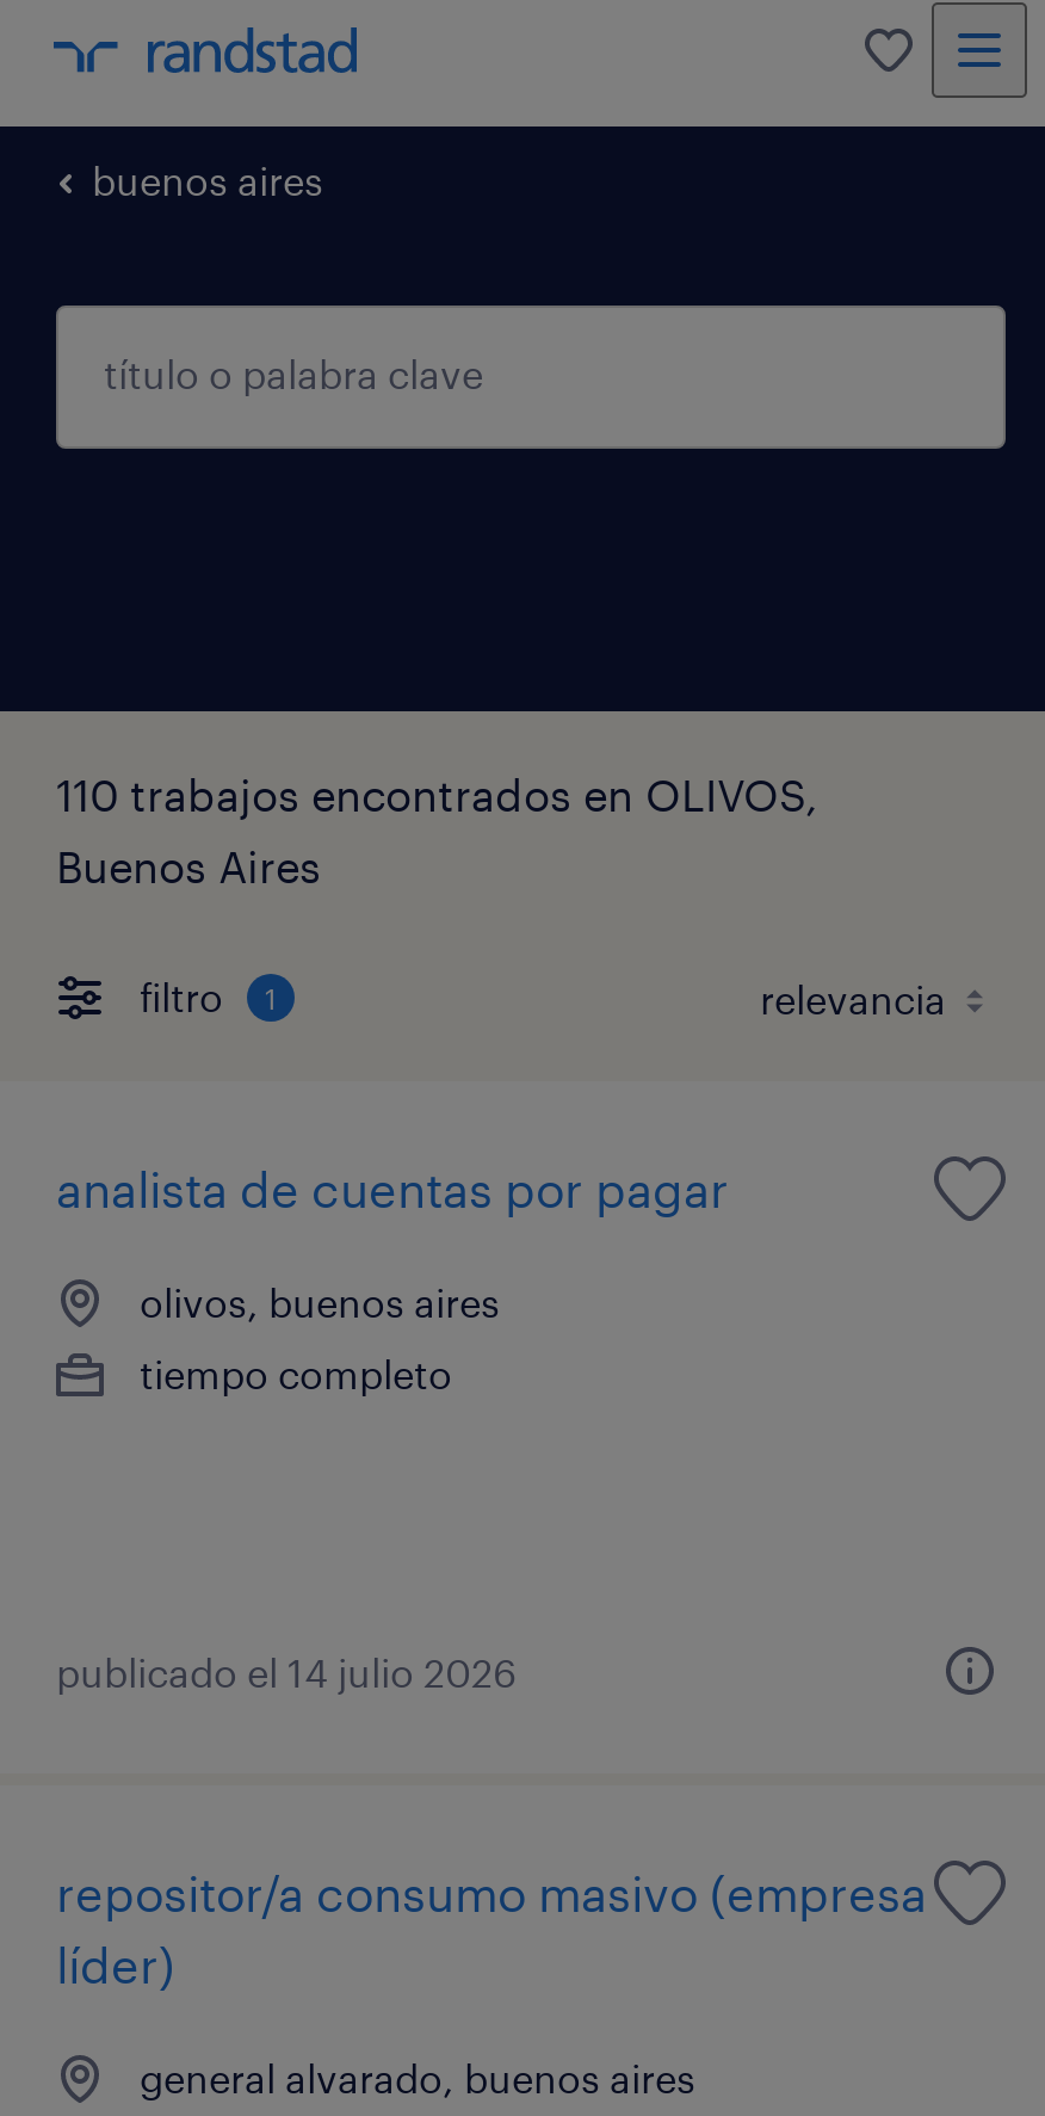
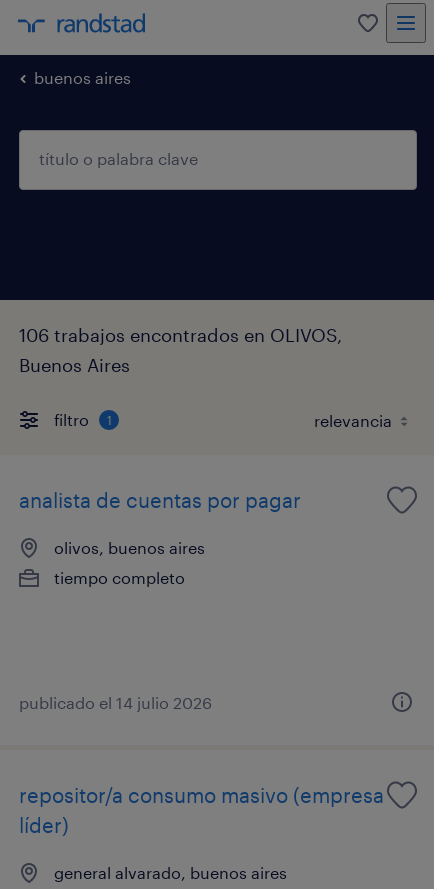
[56,769,817,821] 110 trabajos encontrados en OLIVOS, -> [19,324,342,346] 106 trabajos encontrados en OLIVOS,

